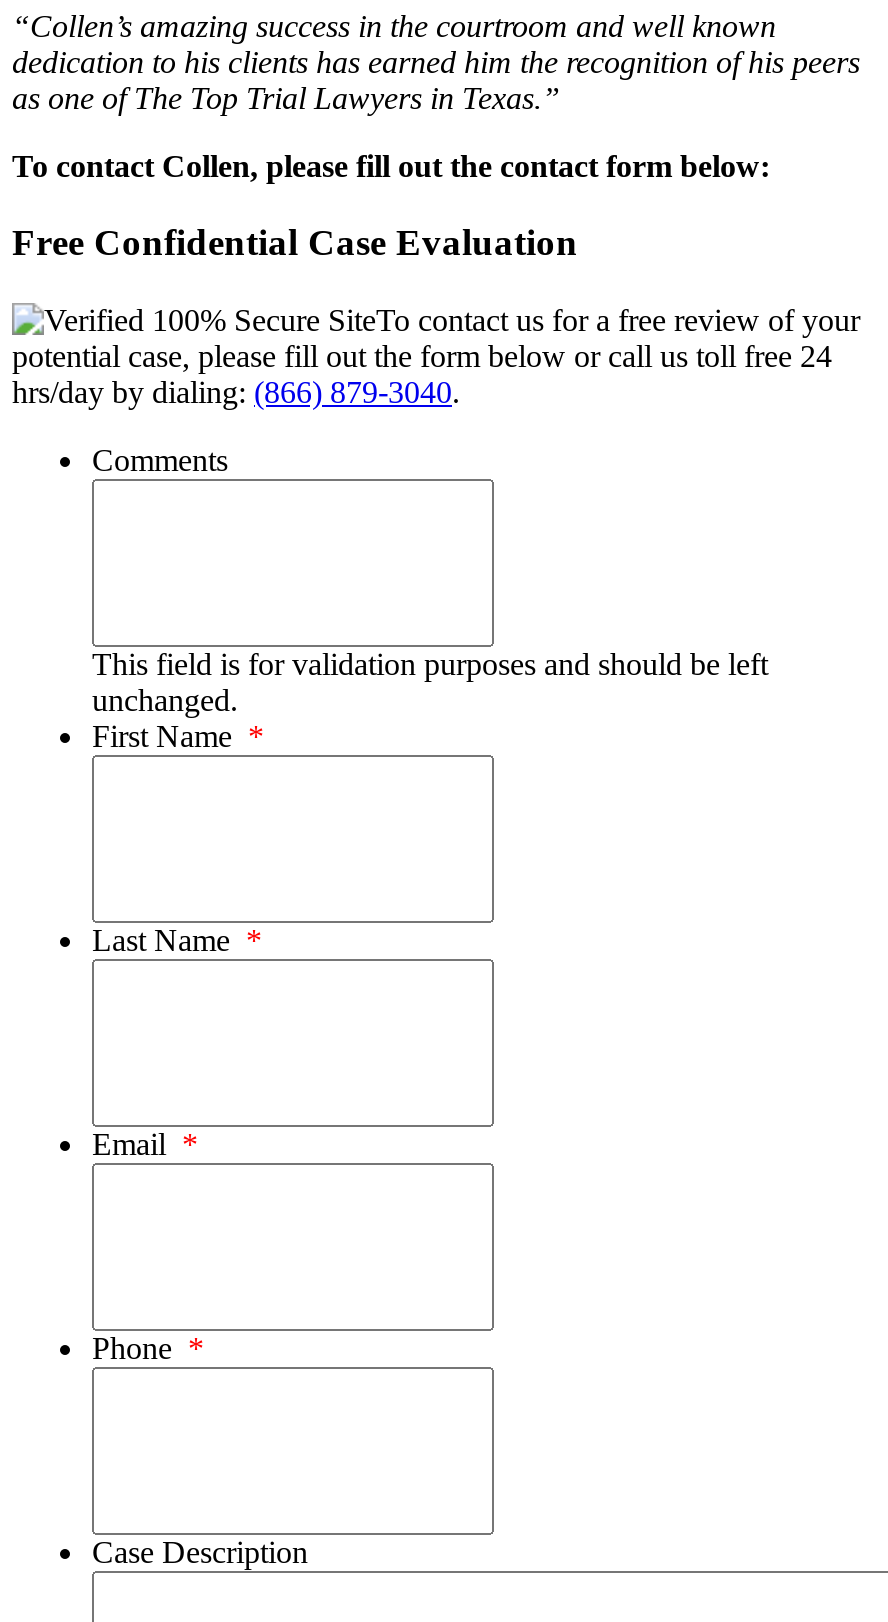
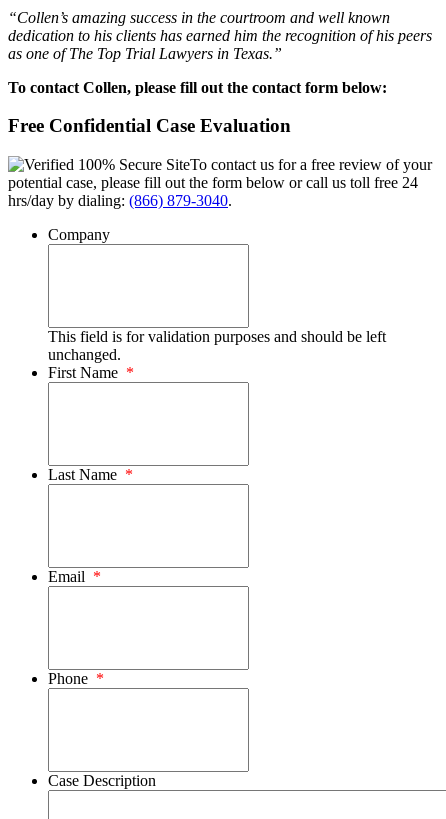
[92,443,228,477] Comments -> [48,226,110,243] Company

